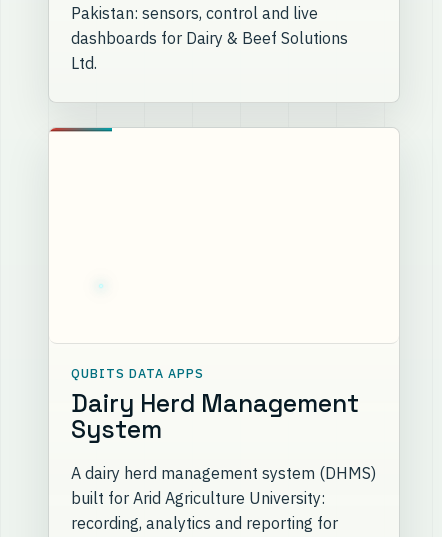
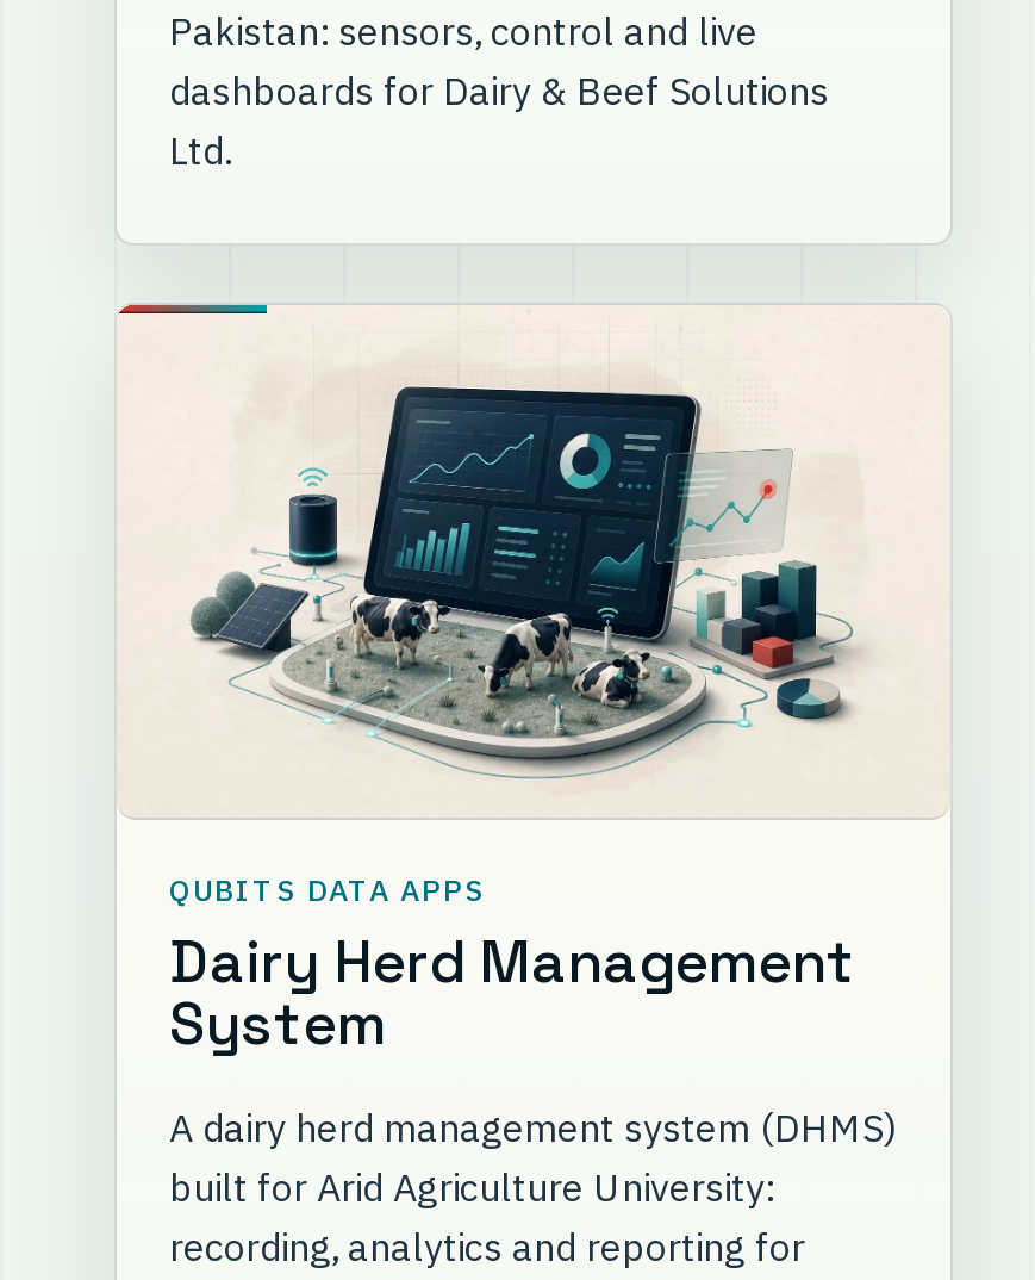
none -> [186,348,893,799] [image]

